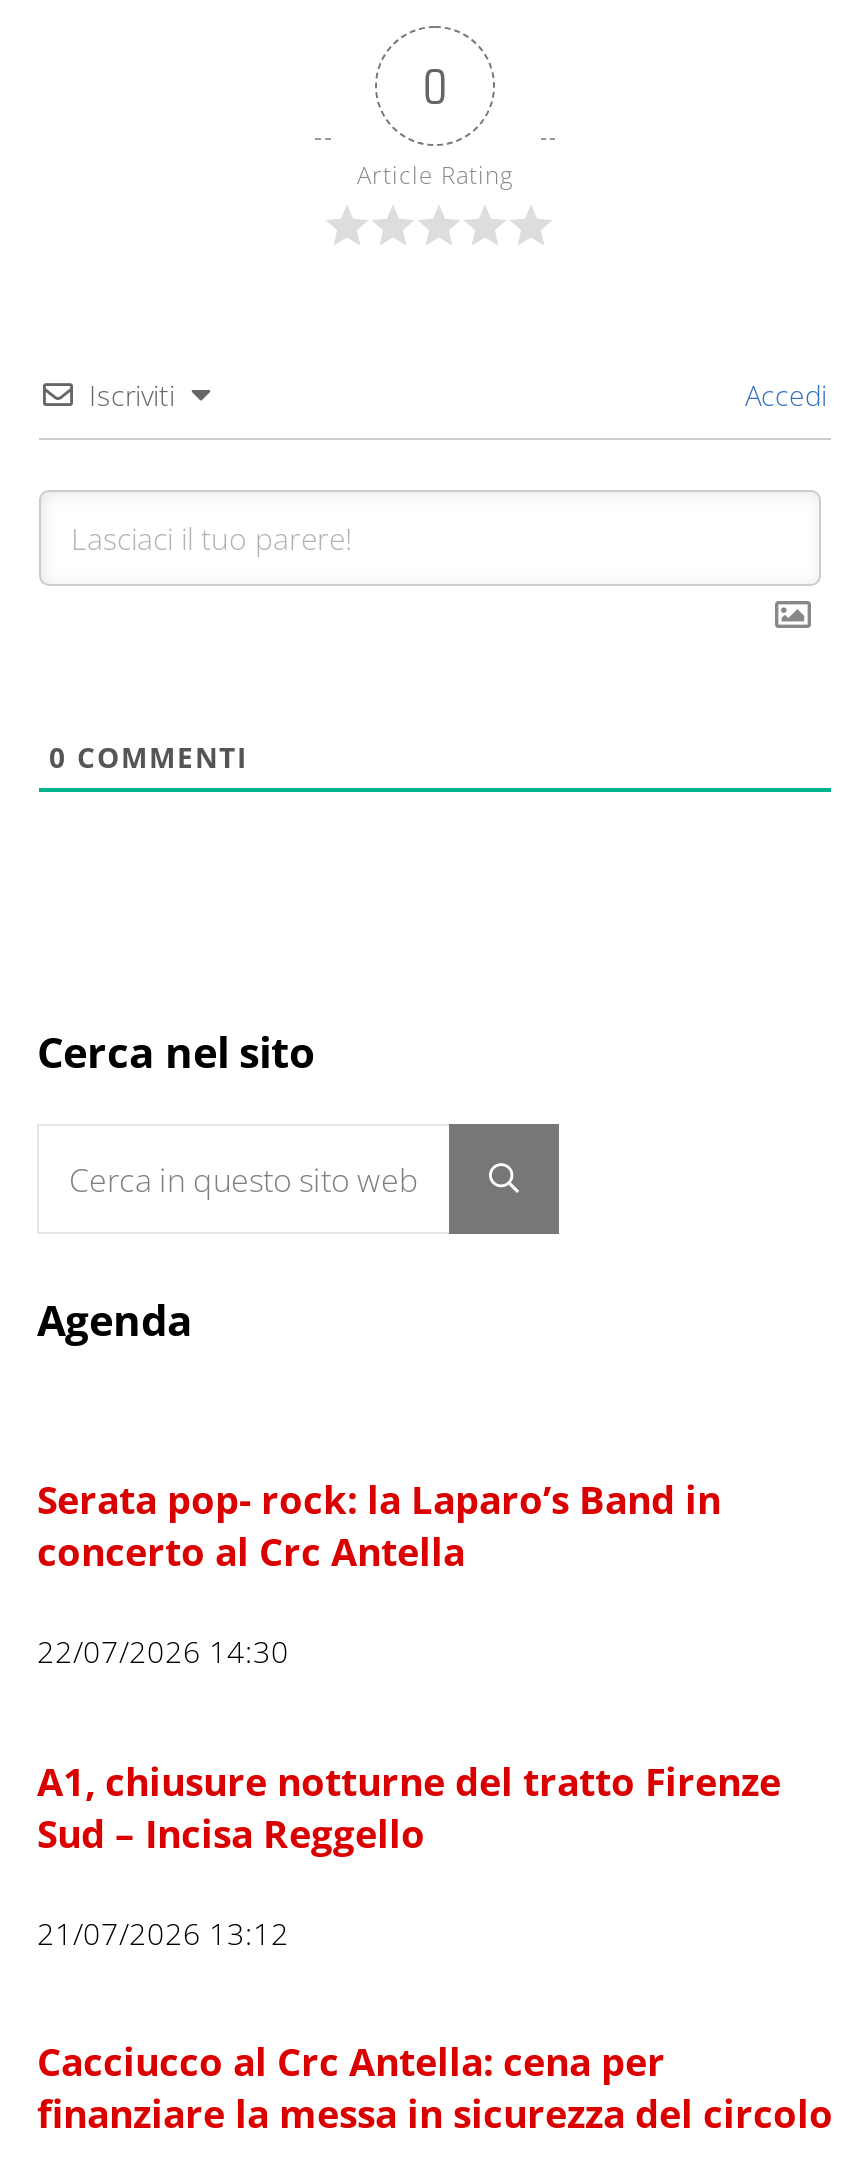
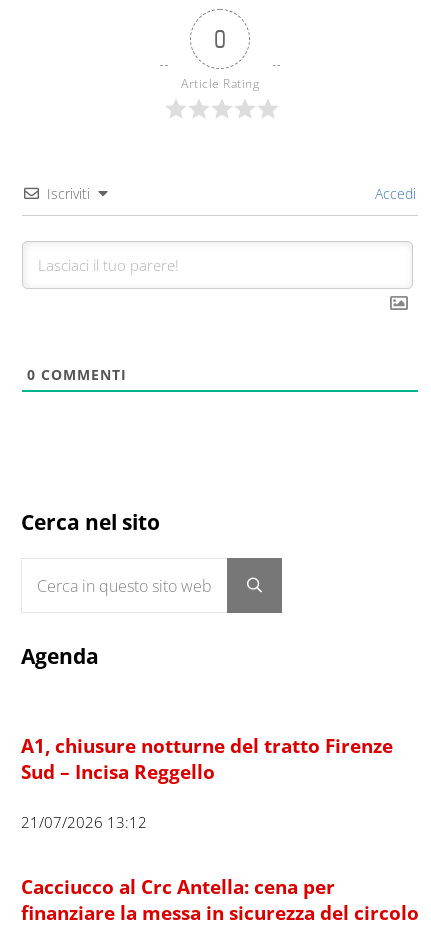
[37,1474,721,1671] Serata pop- rock: la Laparo’s Band in | concerto al Crc Antella | 22/07/2026 14:30 -> none

